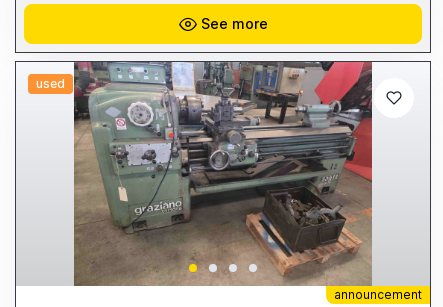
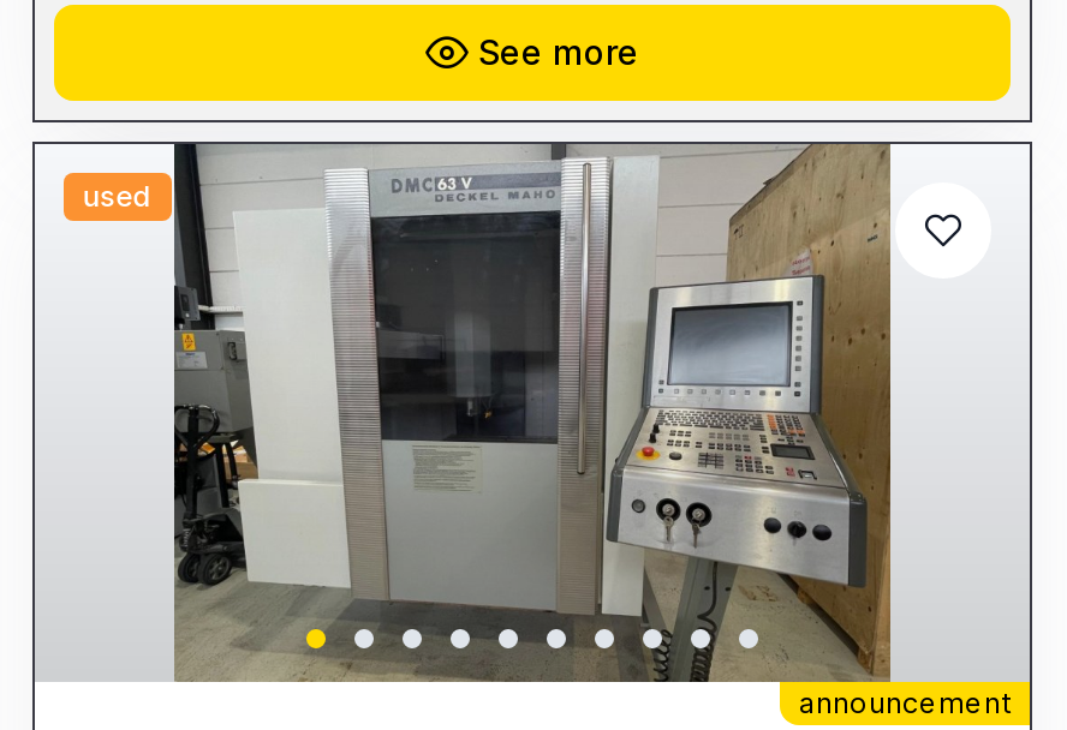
[73,61,373,286] [image] -> [172,142,890,682] [image]

